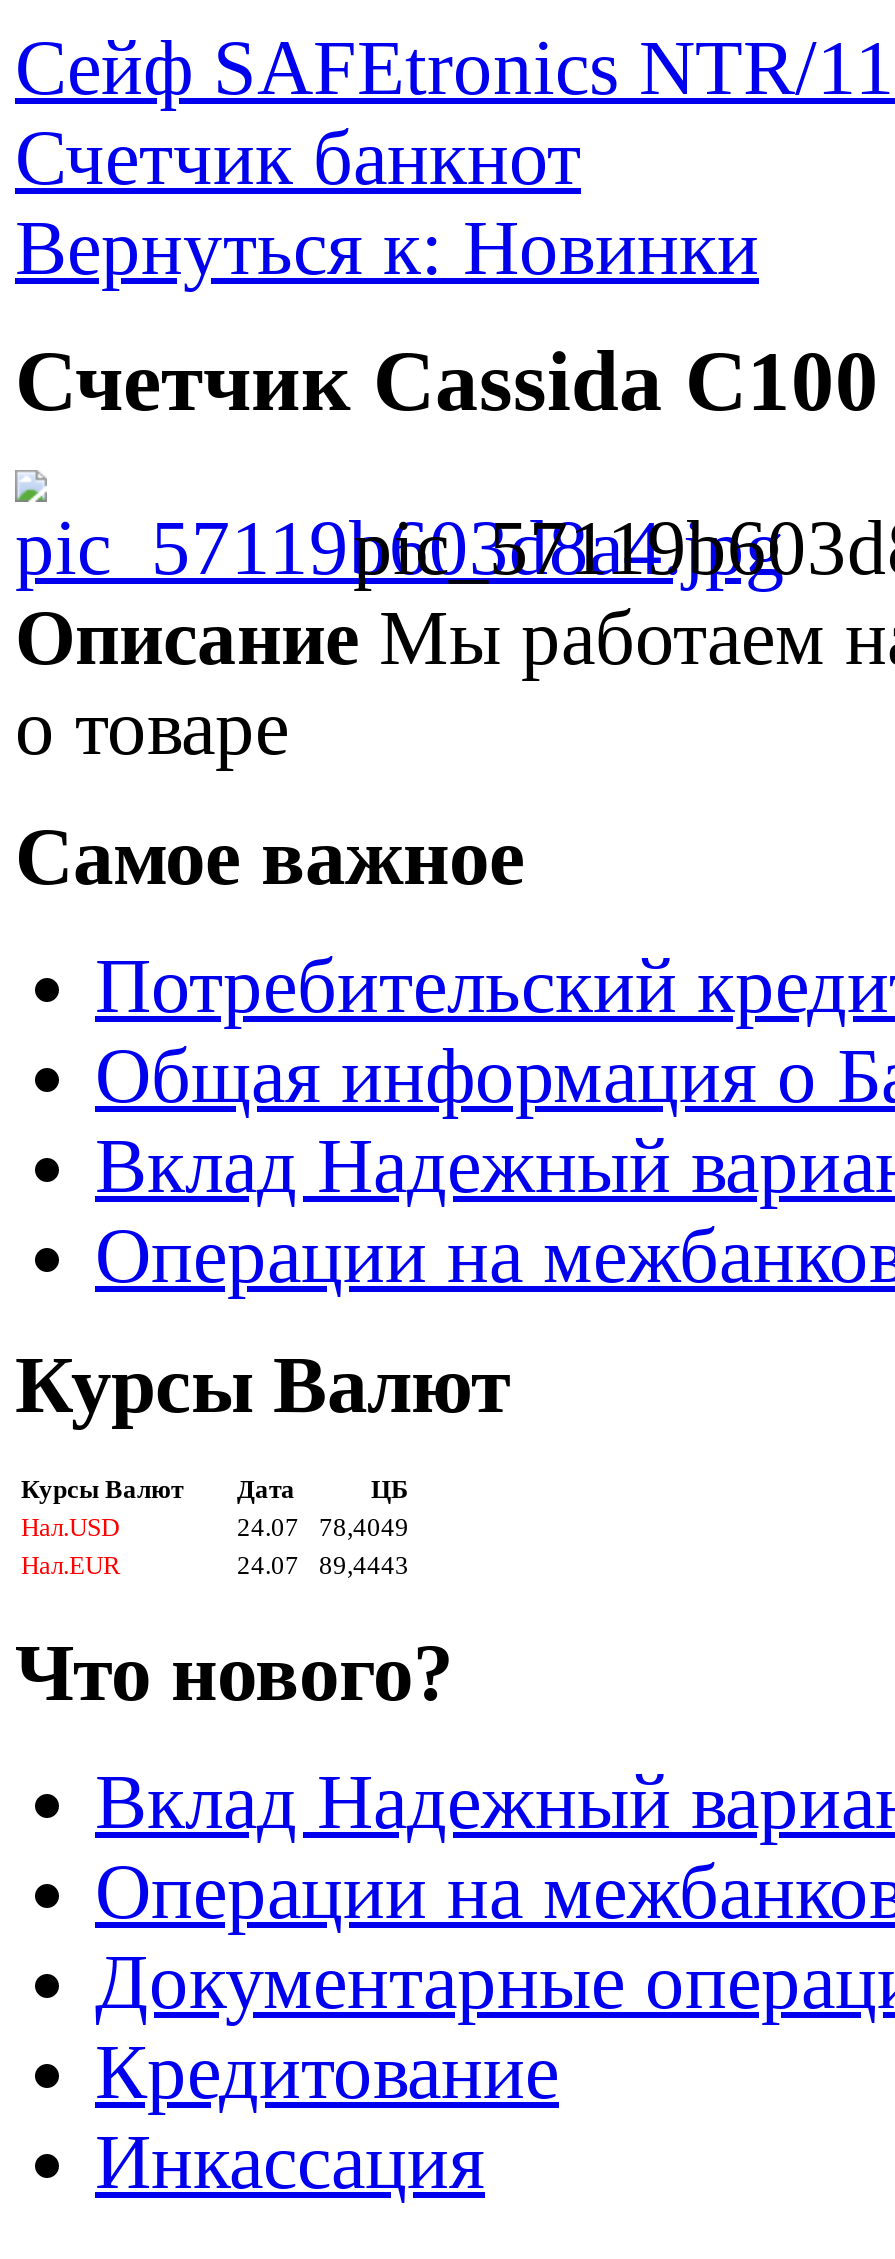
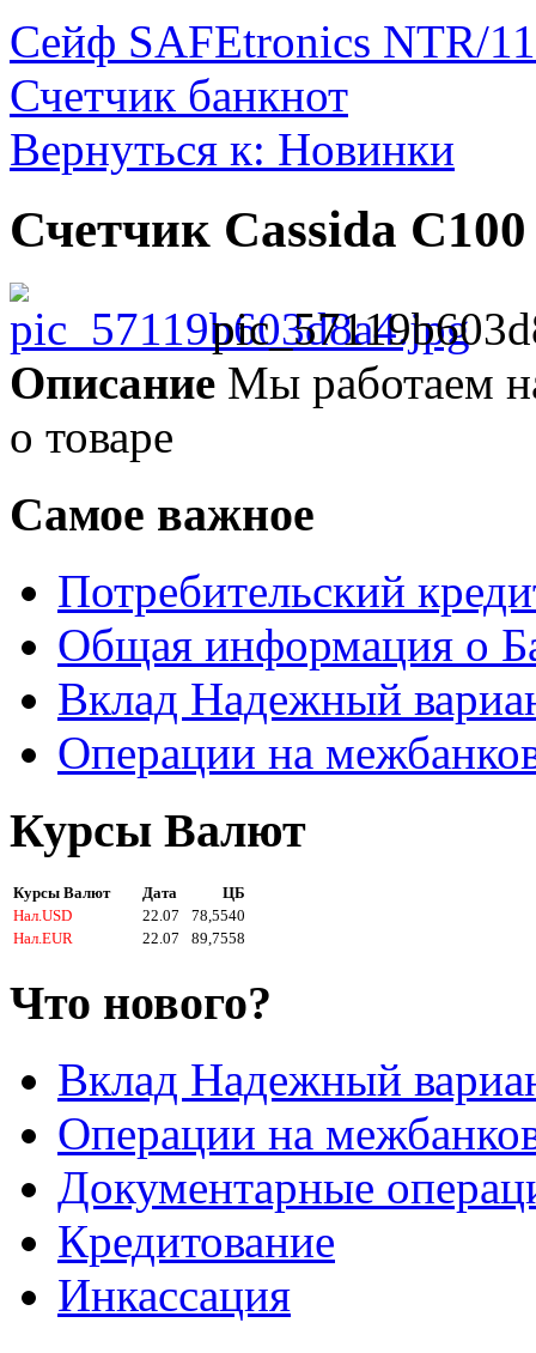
[237,1514,299,1542] 24.07 -> [142,907,179,924] 22.07
[319,1514,409,1542] 78,4049 -> [191,907,245,924] 78,5540
[237,1552,299,1580] 24.07 -> [142,930,179,947] 22.07
[319,1552,409,1580] 89,4443 -> [191,930,245,947] 89,7558

